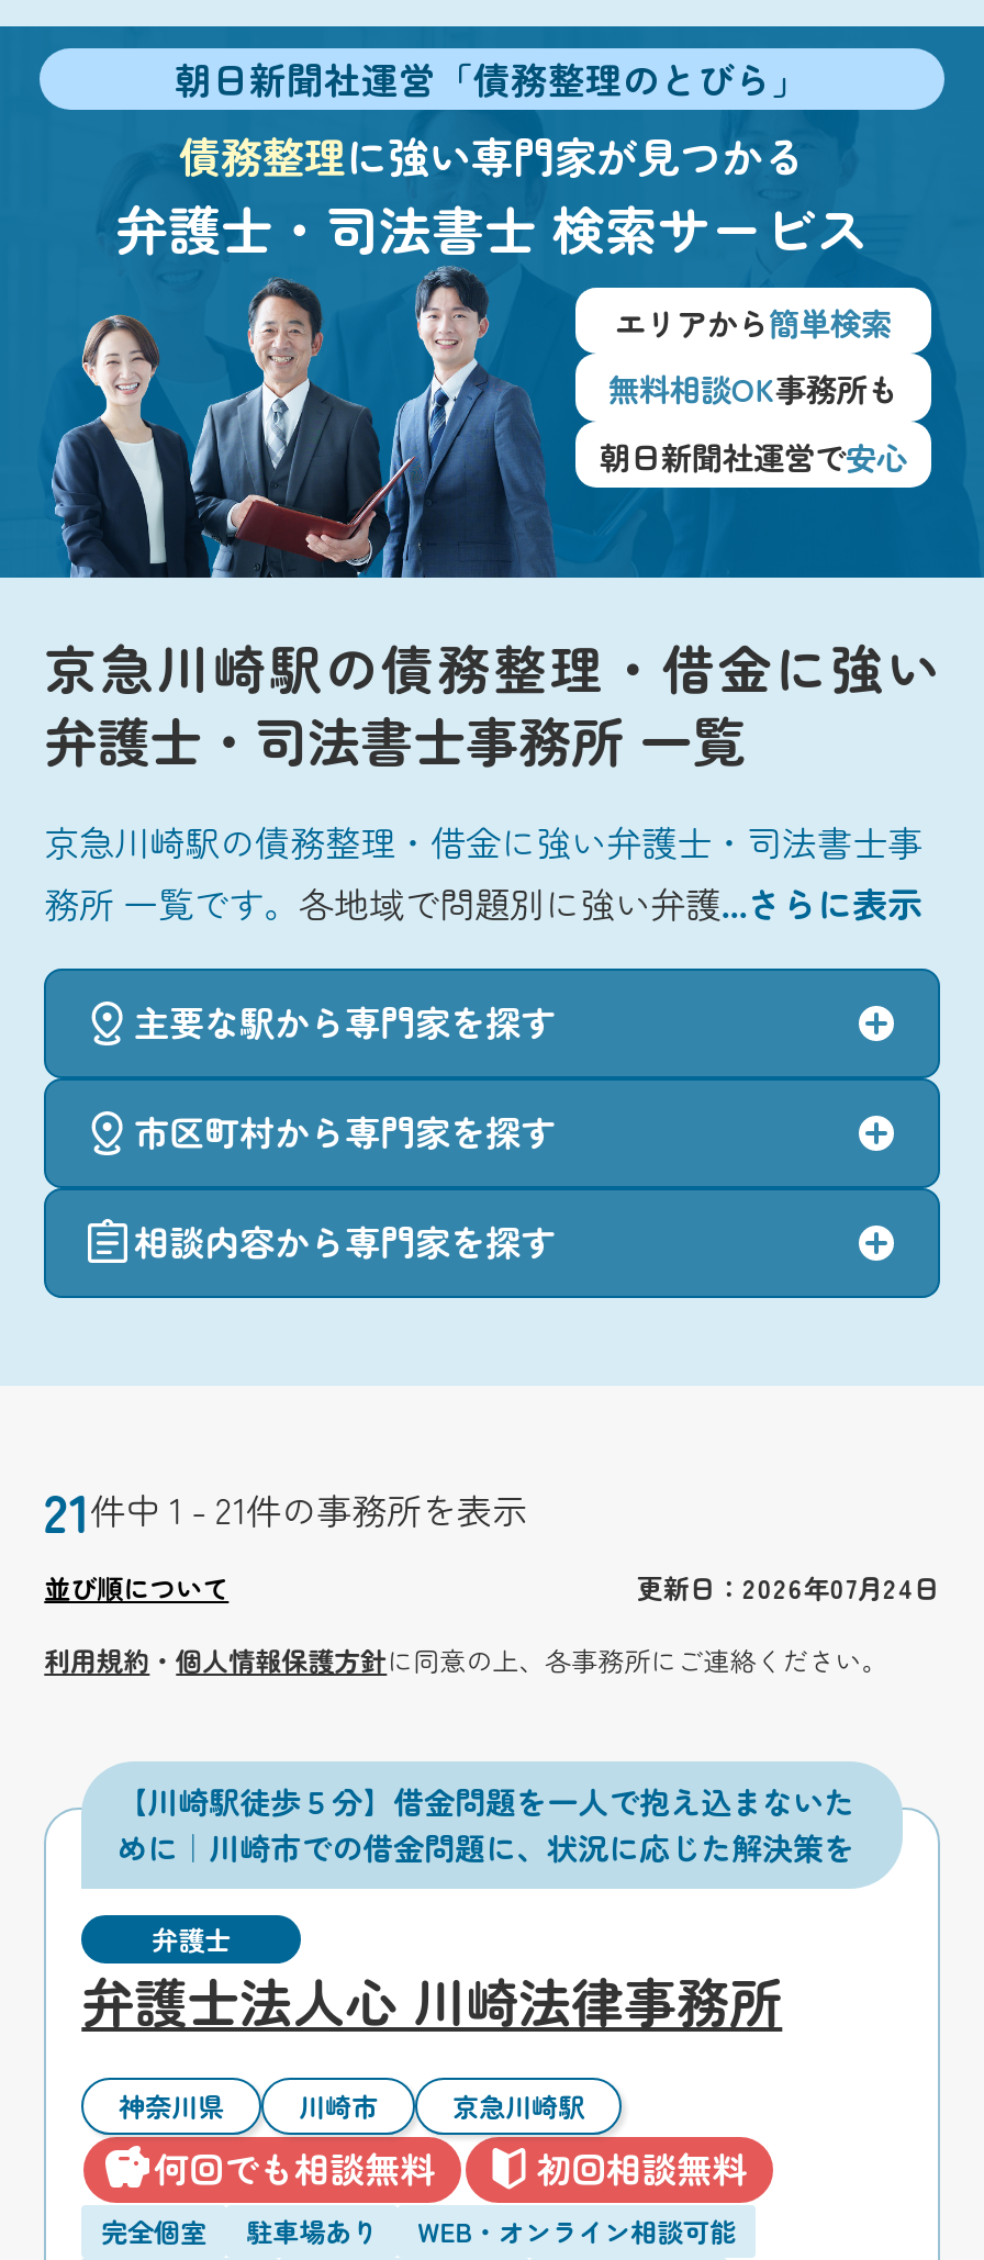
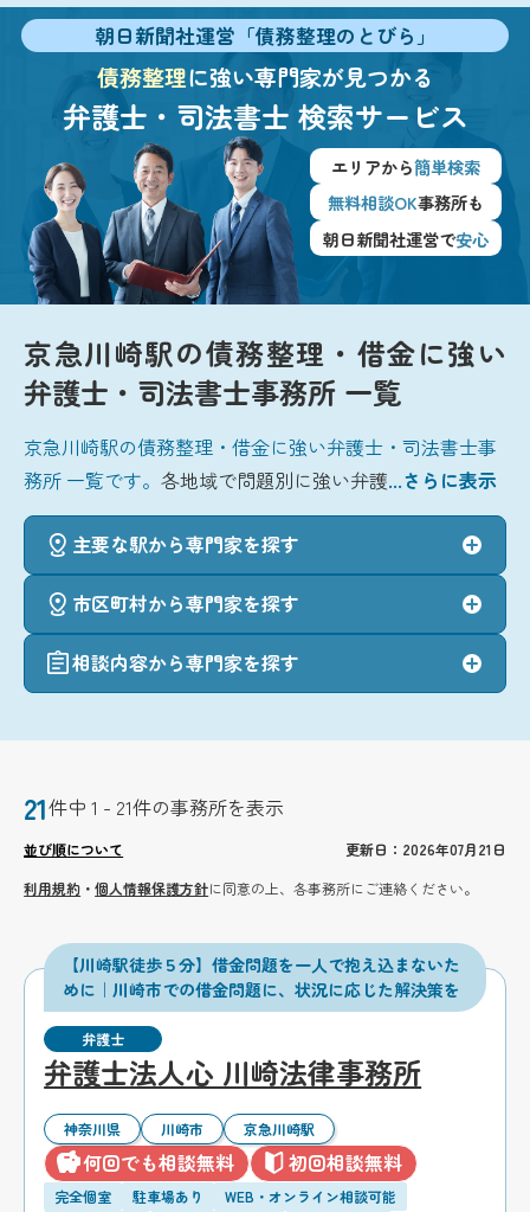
[637,1568,940,1605] 更新日：2026年07月24日 -> [345,839,506,859] 更新日：2026年07月21日

